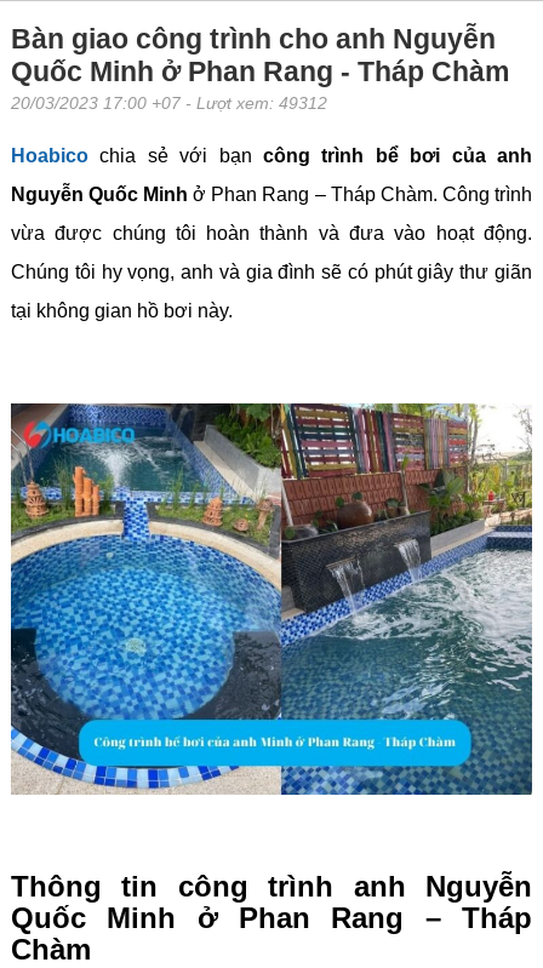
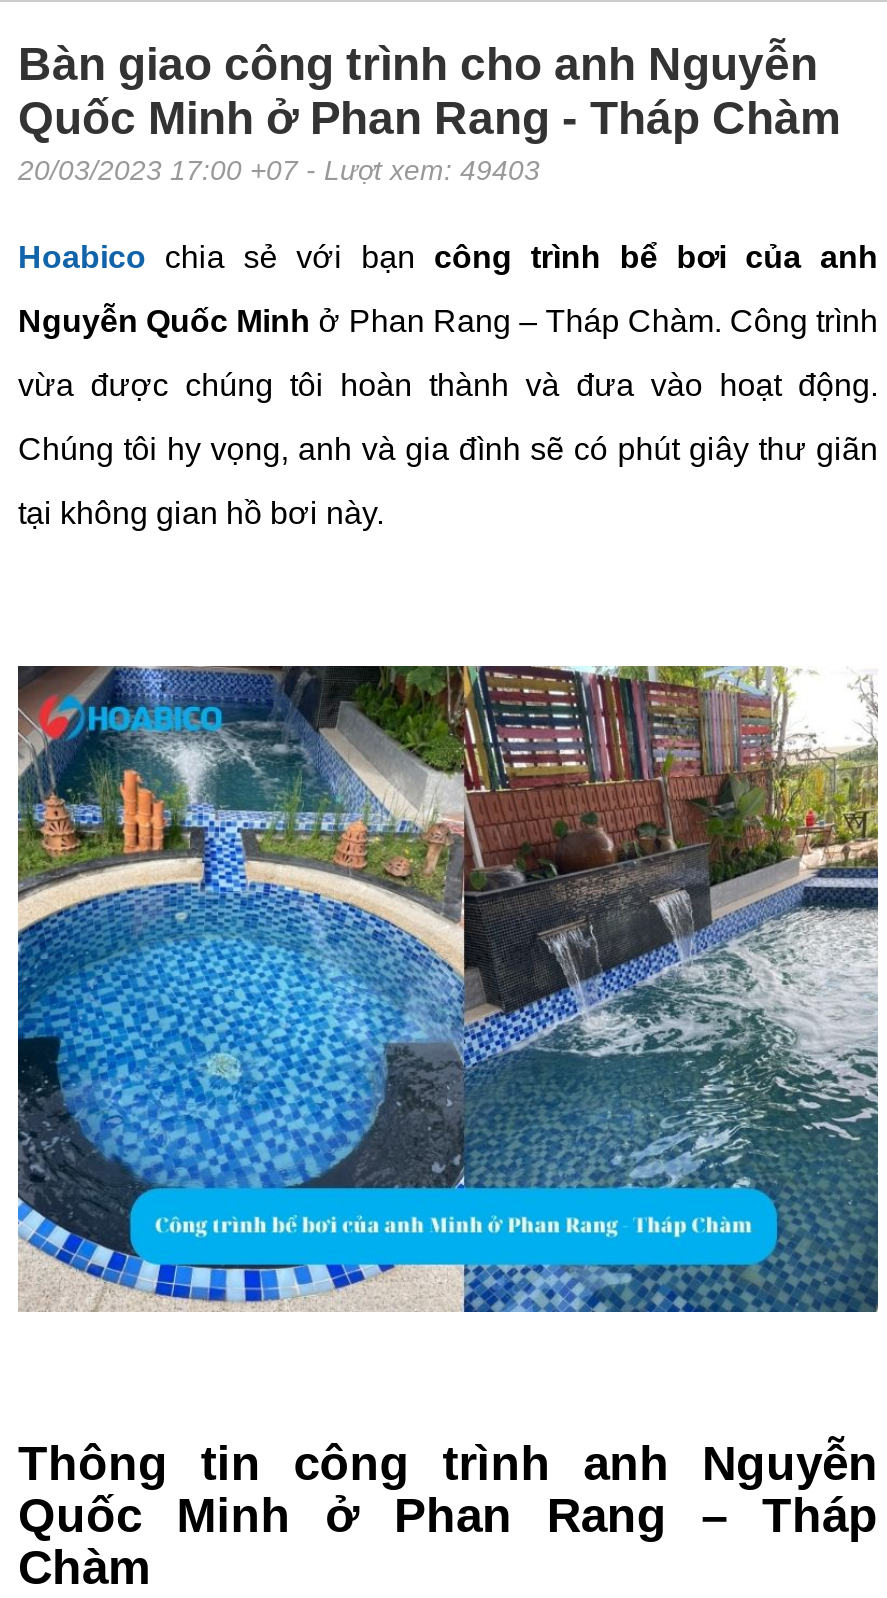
[11,93,327,113] 20/03/2023 17:00 +07 - Lượt xem: 49312 -> [18,154,540,186] 20/03/2023 17:00 +07 - Lượt xem: 49403

